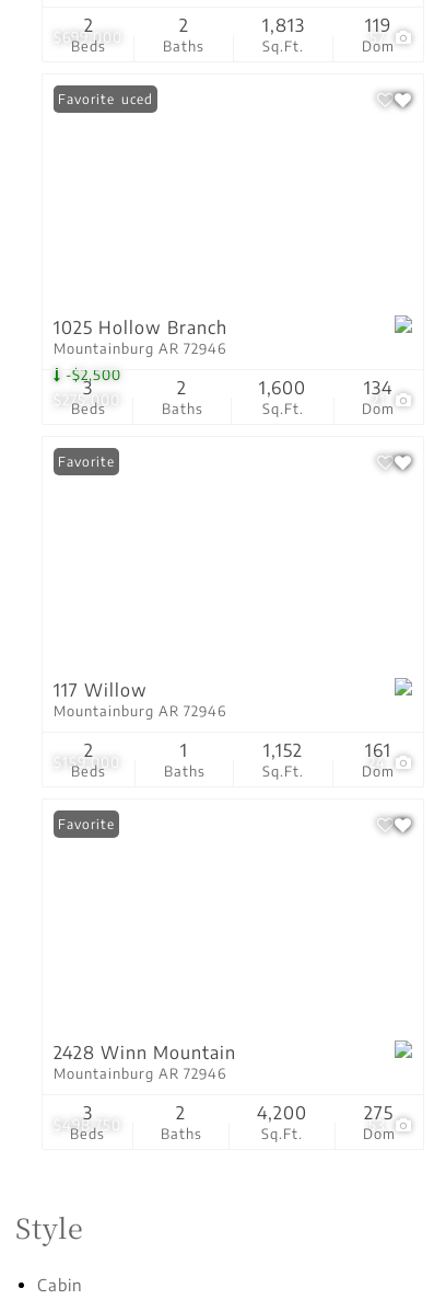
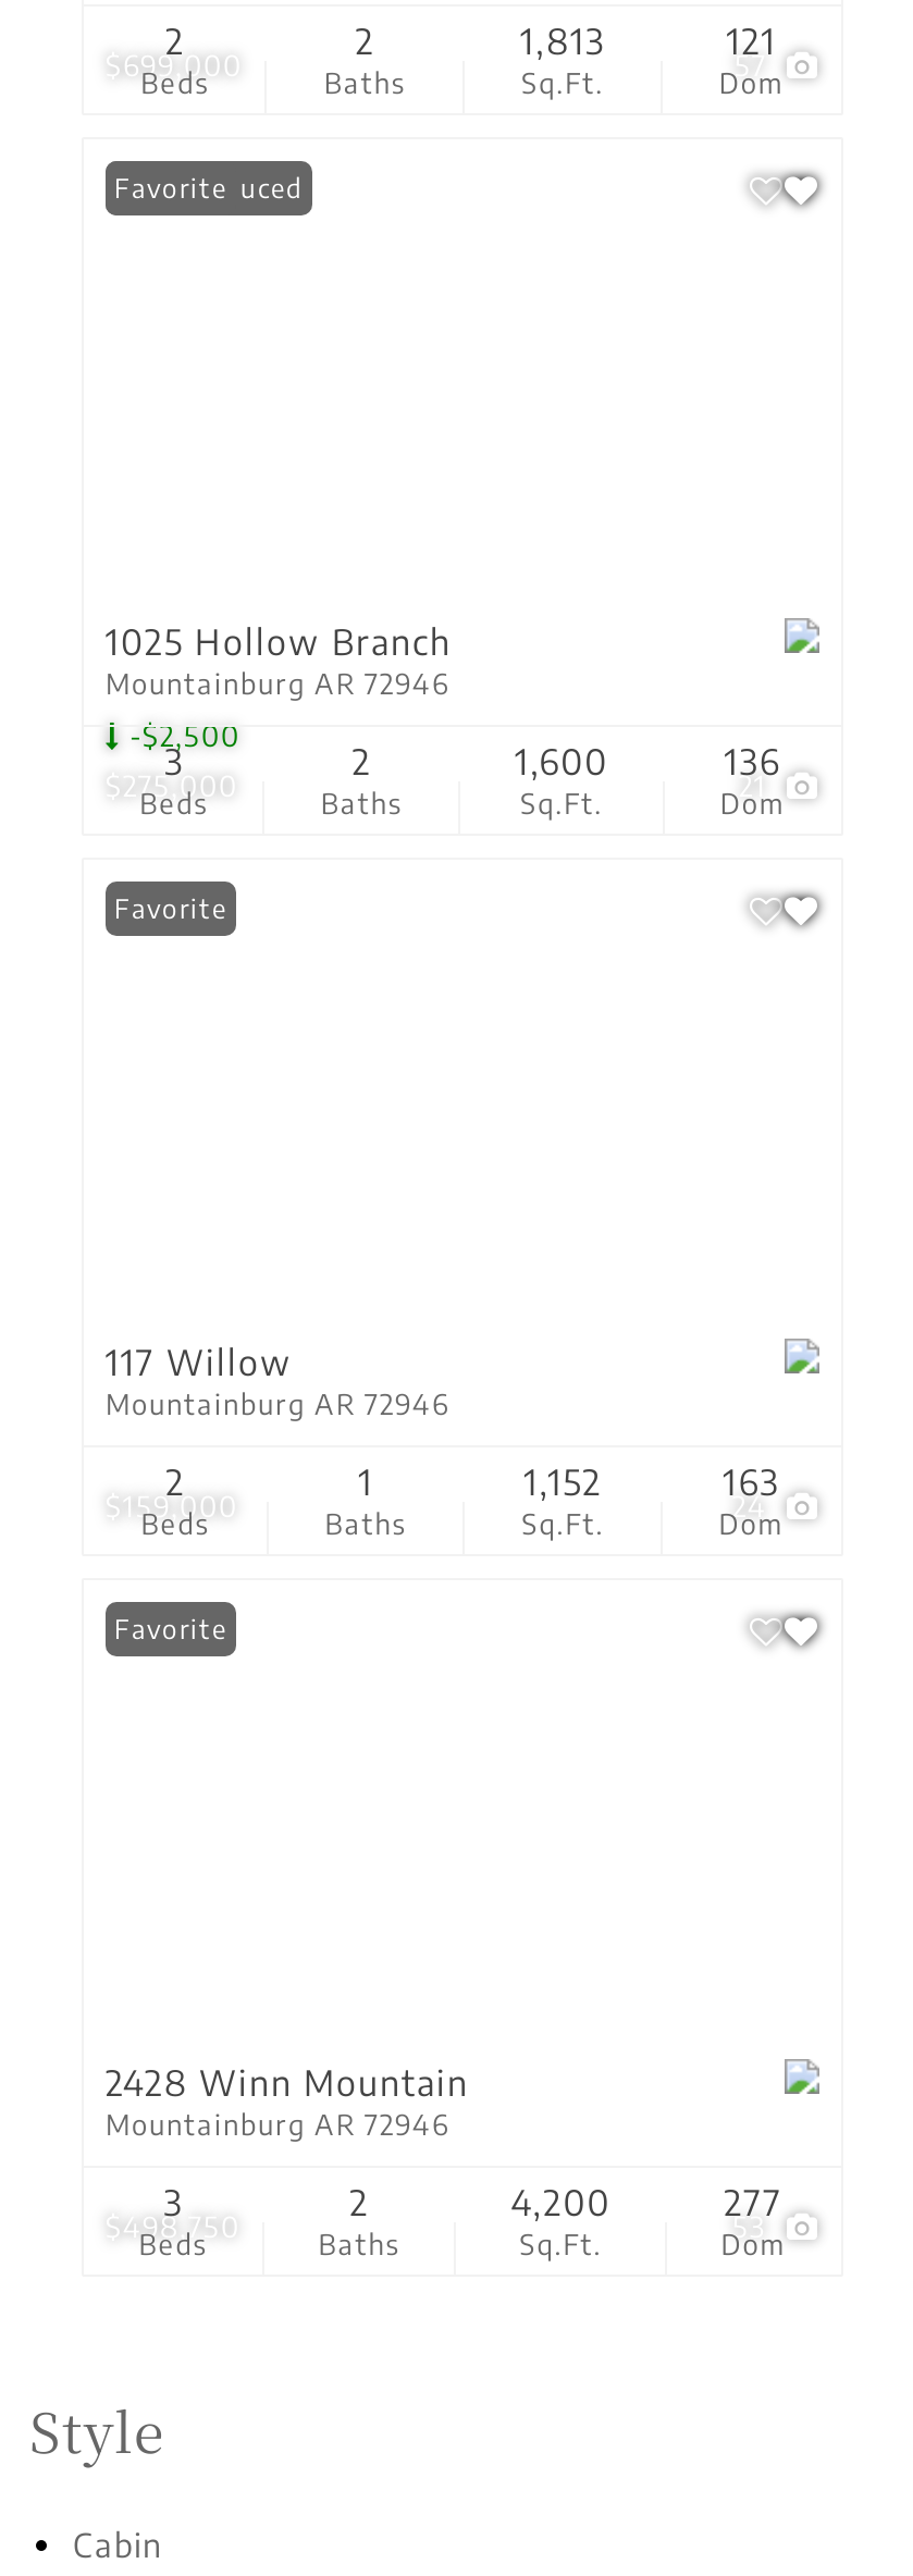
[365,14,391,36] 119 -> [727,20,777,63] 121
[364,377,393,399] 134 -> [725,740,781,784] 136
[365,739,391,761] 161 -> [723,1460,780,1504] 163
[364,1102,394,1124] 275 -> [724,2181,783,2224] 277

